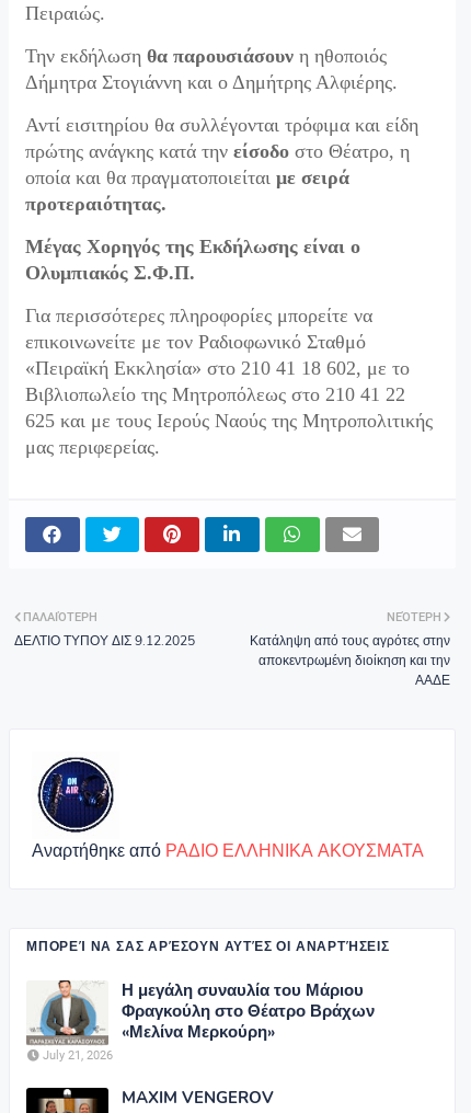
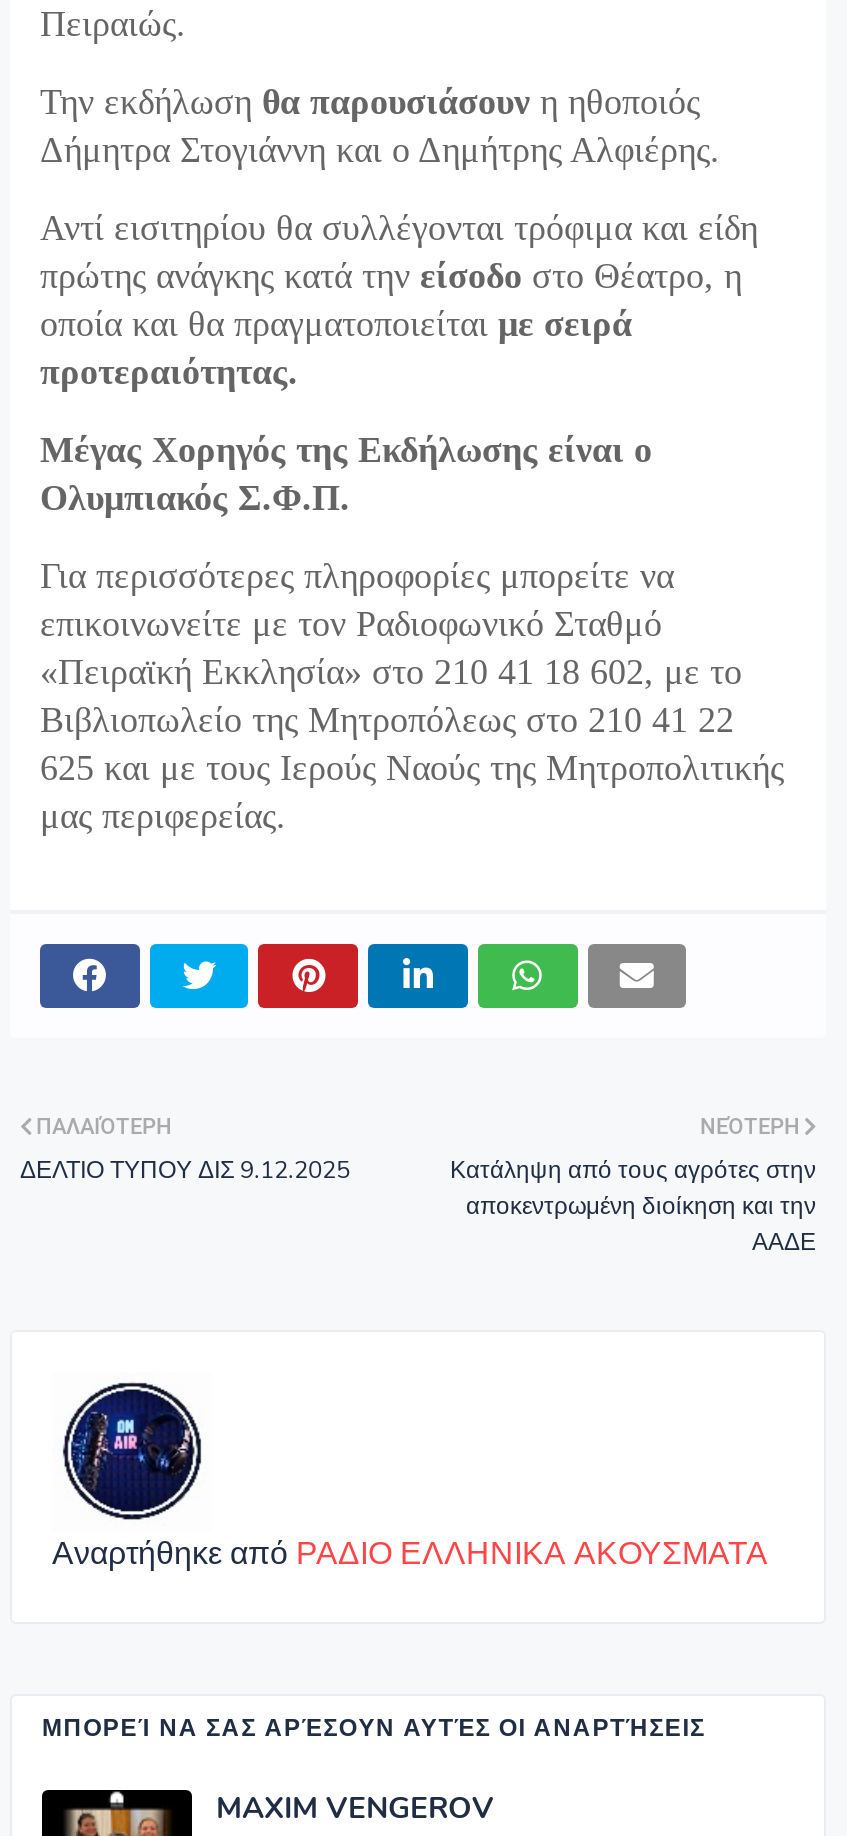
[26,979,375,1062] [image] | Η μεγάλη συναυλία του Μάριου | Φραγκούλη στο Θέατρο Βράχων | «Μελίνα Μερκούρη» | July 21, 2026 -> none

